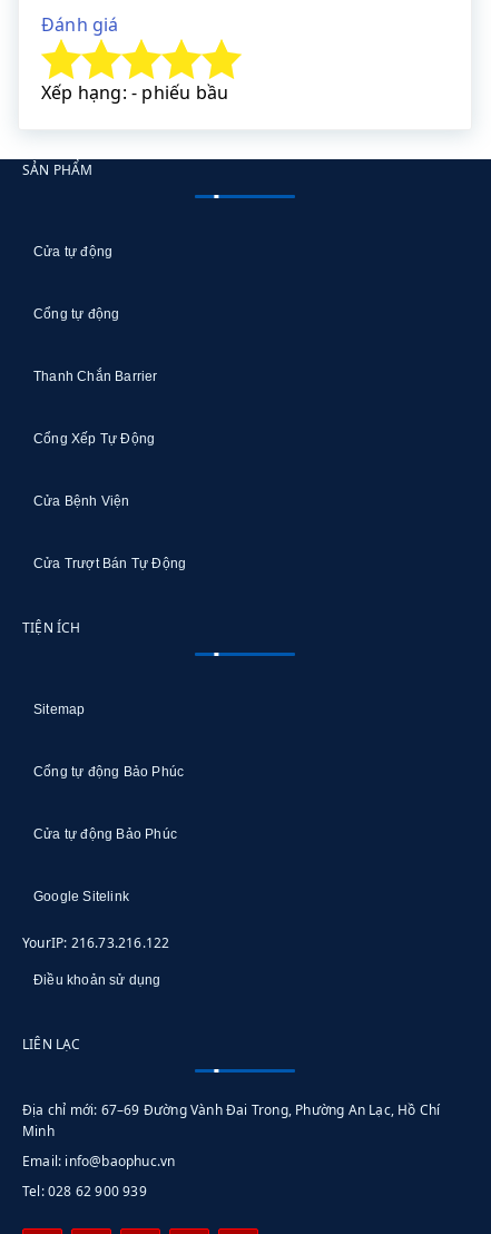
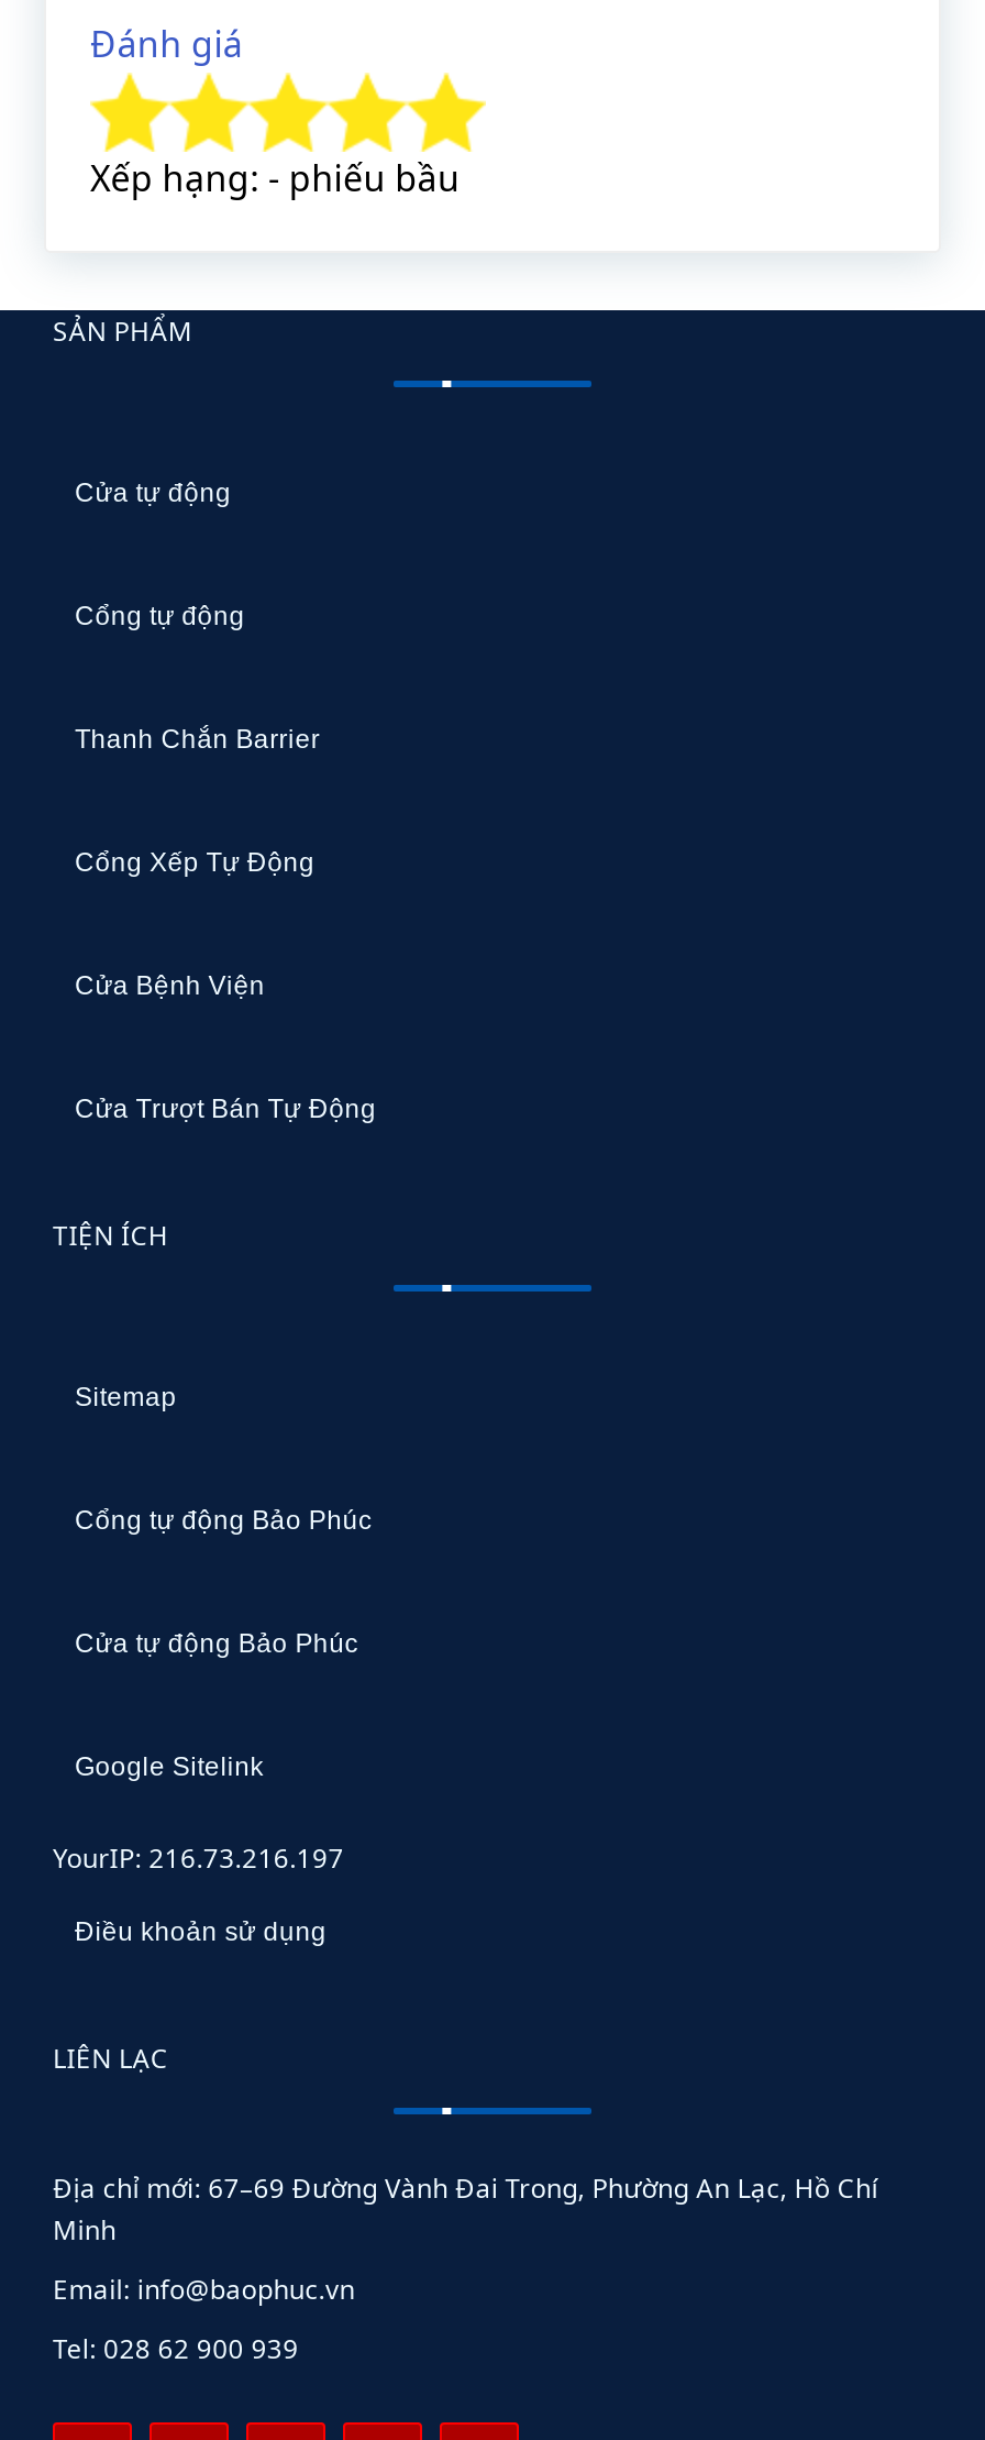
[22,933,170,952] YourIP: 216.73.216.122 -> [53,1839,344,1877] YourIP: 216.73.216.197

